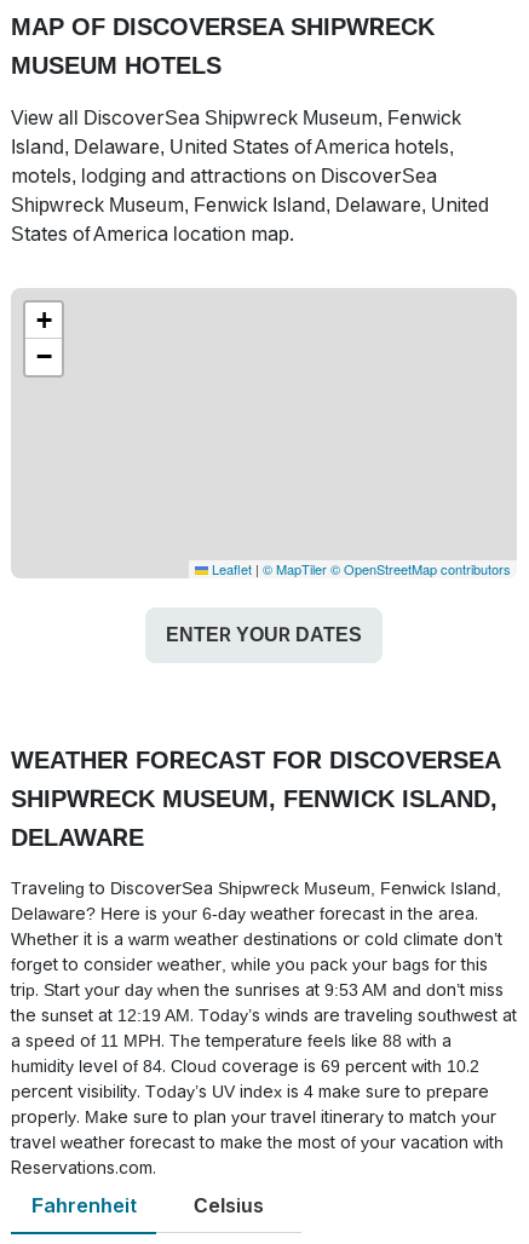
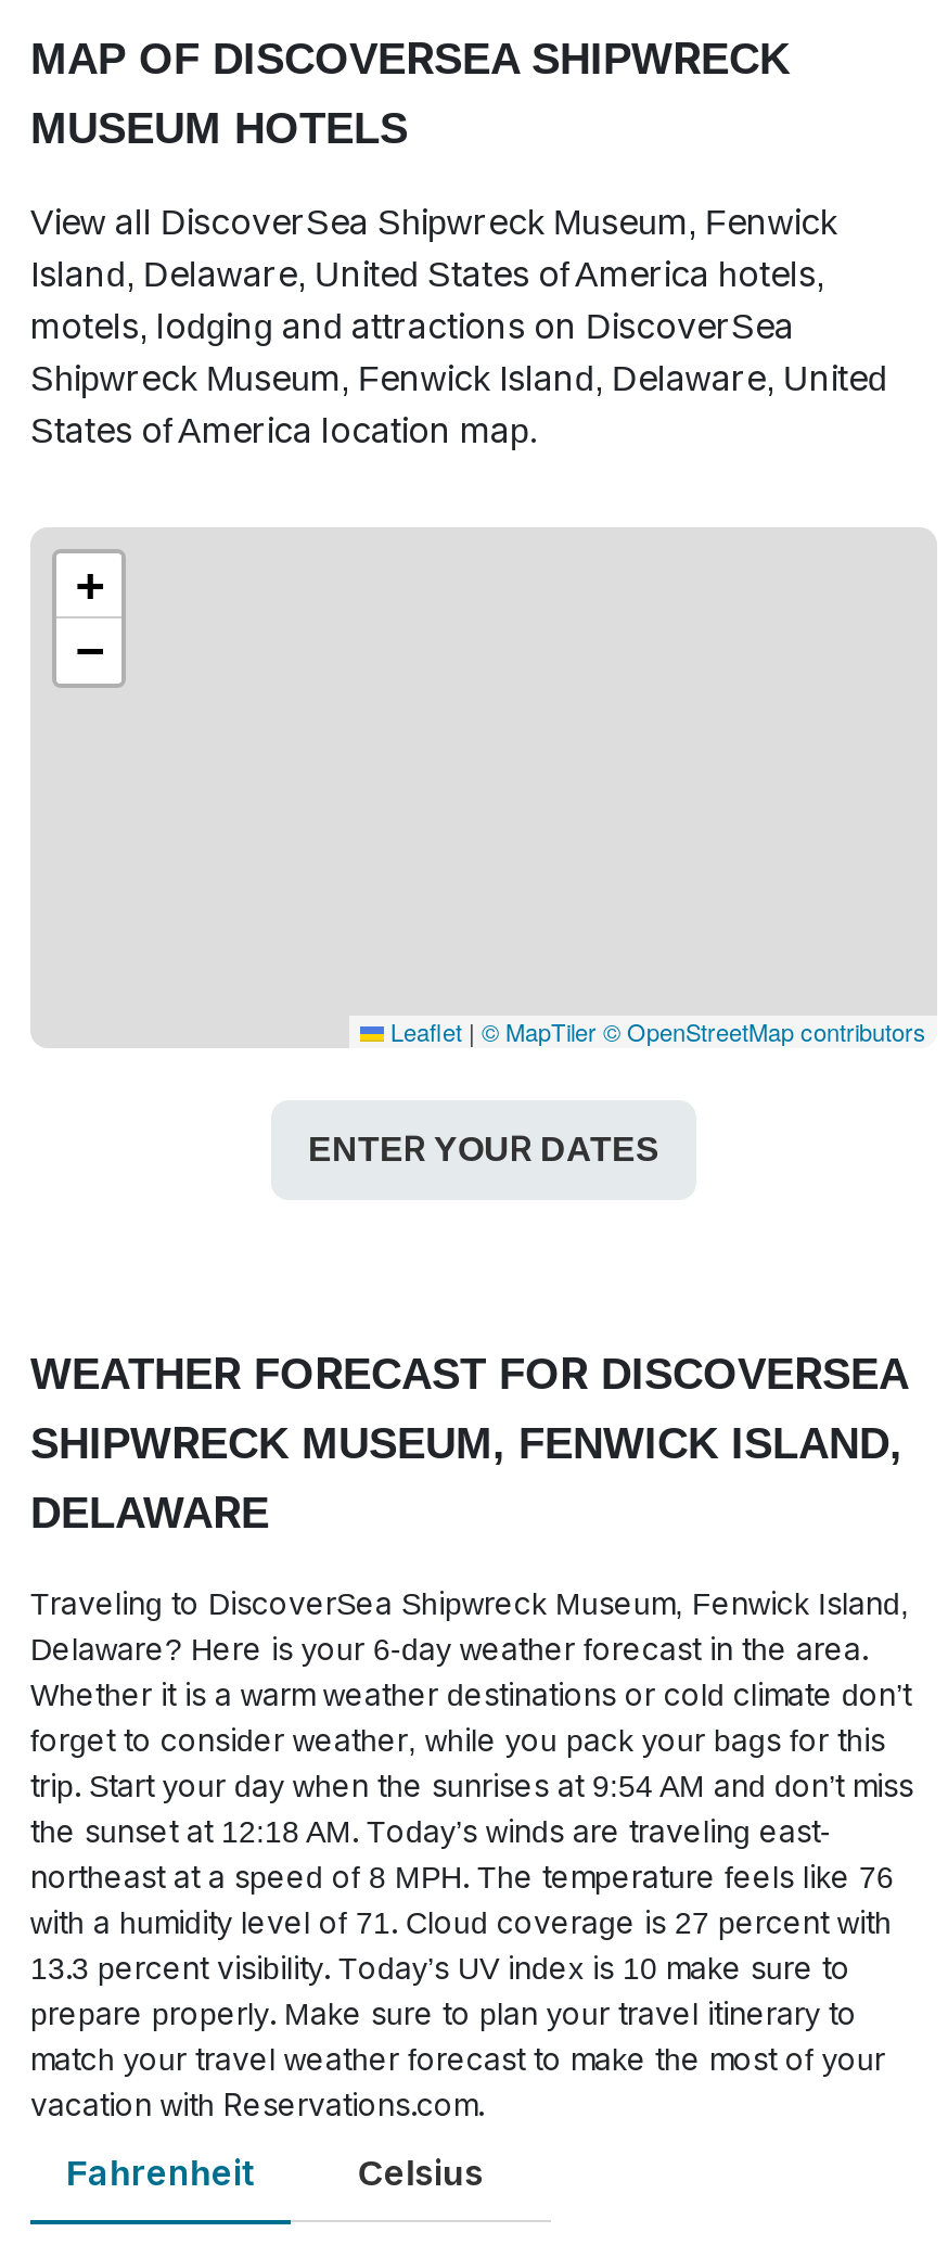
[11,980,517,1177] trip. Start your day when the sunrises at 9:53 AM and don’t miss | the sunset at 12:19 AM. Today’s winds are traveling southwest at | a speed of 11 MPH. The temperature feels like 88 with a | humidity level of 84. Cloud coverage is 69 percent with 10.2 | percent visibility. Today’s UV index is 4 make sure to prepare | properly. Make sure to plan your travel itinerary to match your | travel weather forecast to make the most of your vacation with | Reservations.com. -> [30,1769,913,2122] trip. Start your day when the sunrises at 9:54 AM and don’t miss | the sunset at 12:18 AM. Today’s winds are traveling east- | northeast at a speed of 8 MPH. The temperature feels like 76 | with a humidity level of 71. Cloud coverage is 27 percent with | 13.3 percent visibility. Today’s UV index is 10 make sure to | prepare properly. Make sure to plan your travel itinerary to | match your travel weather forecast to make the most of your | vacation with Reservations.com.

